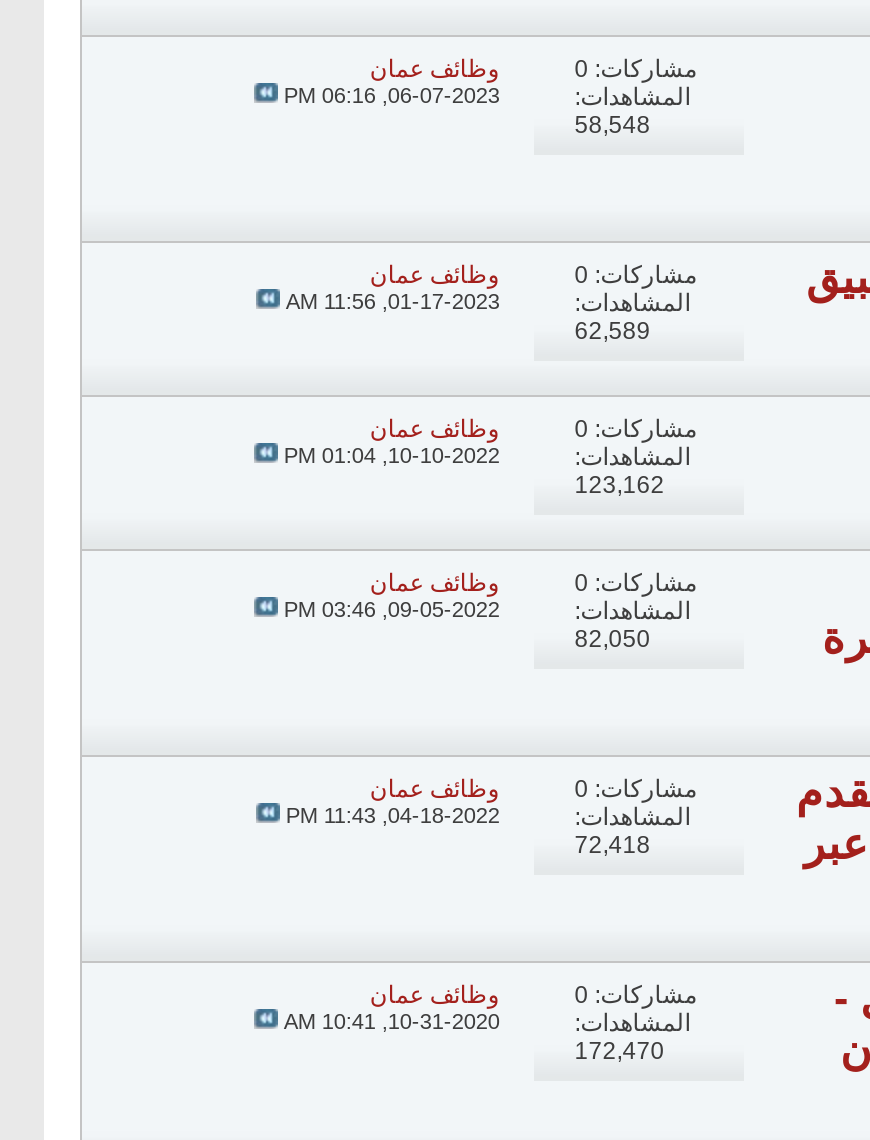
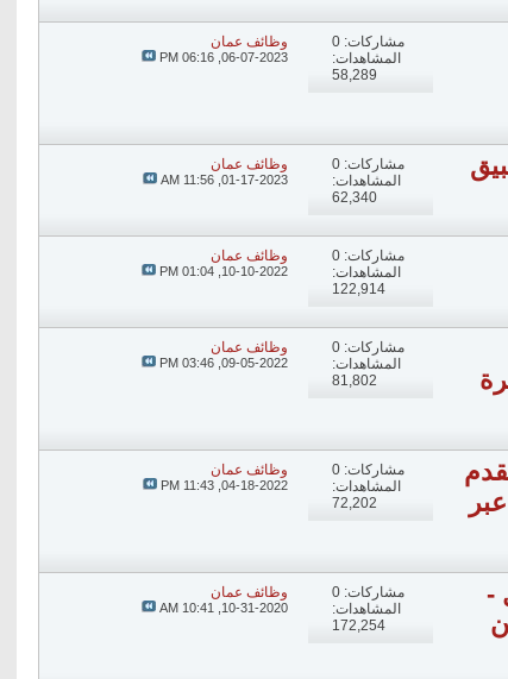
[574,110,650,138] 58,548 -> [332,66,377,83] 58,289
[574,316,650,344] 62,589 -> [332,189,377,205] 62,340
[574,470,664,498] 123,162 -> [332,280,386,297] 122,914
[574,624,650,652] 82,050 -> [332,372,377,388] 81,802
[574,830,650,858] 72,418 -> [332,494,377,511] 72,202
[574,1036,664,1064] 172,470 -> [332,617,386,633] 172,254

